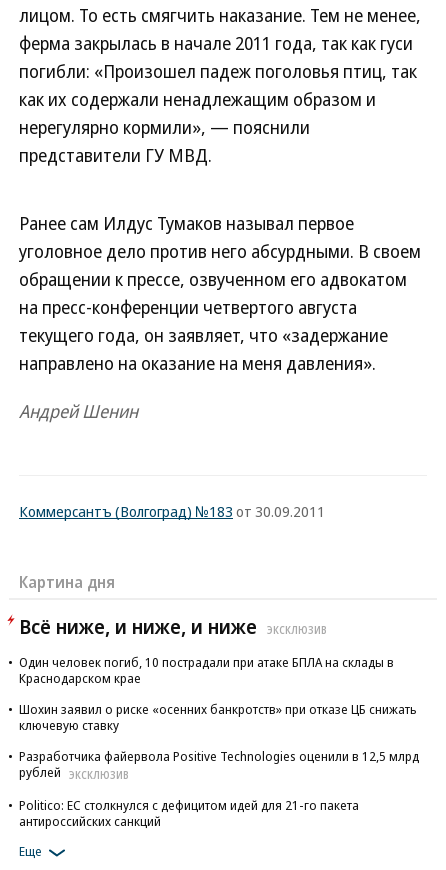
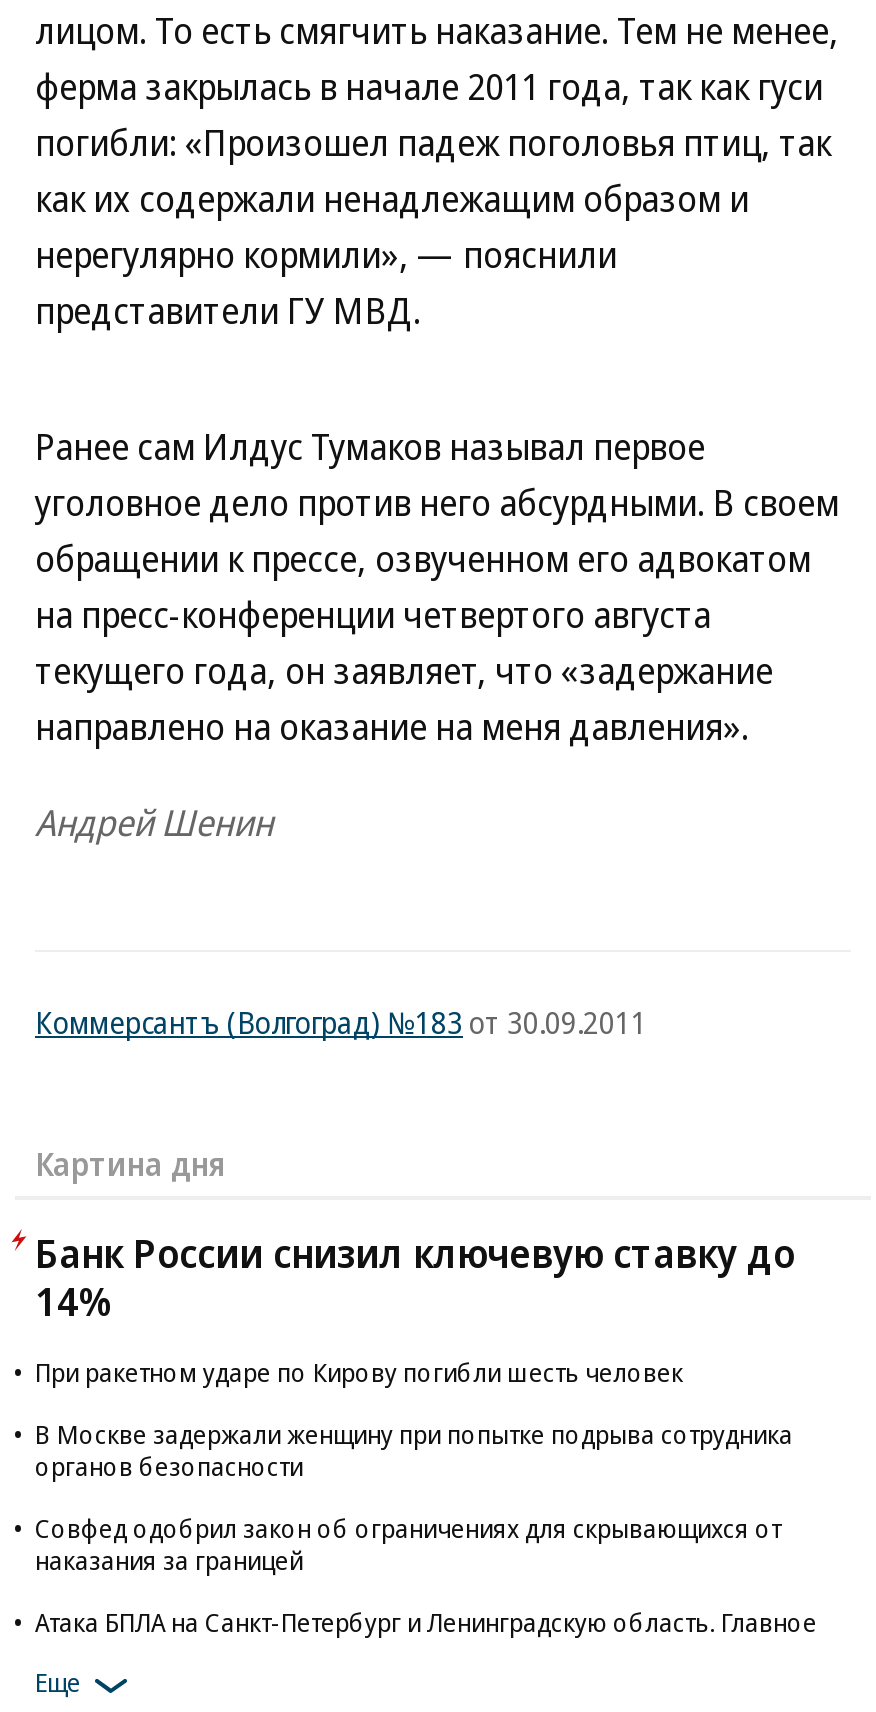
[19,613,327,640] Всё ниже, и ниже, и ниже | ЭКСКЛЮЗИВ -> [35,1226,795,1328] Банк России снизил ключевую ставку до | 14%
[19,653,394,687] Один человек погиб, 10 пострадали при атаке БПЛА на склады в | Краснодарском крае -> [35,1354,683,1390] При ракетном ударе по Кирову погибли шесть человек
[19,700,417,734] Шохин заявил о риске «осенних банкротств» при отказе ЦБ снижать | ключевую ставку -> [35,1416,793,1484] В Москве задержали женщину при попытке подрыва сотрудника | органов безопасности
[19,747,419,781] Разработчика файервола Positive Technologies оценили в 12,5 млрд | рублей ЭКСКЛЮЗИВ -> [35,1510,781,1578] Совфед одобрил закон об ограничениях для скрывающихся от | наказания за границей
[19,795,359,829] Politico: ЕС столкнулся с дефицитом идей для 21-го пакета | антироссийских санкций -> [35,1604,817,1640] Атака БПЛА на Санкт-Петербург и Ленинградскую область. Главное

